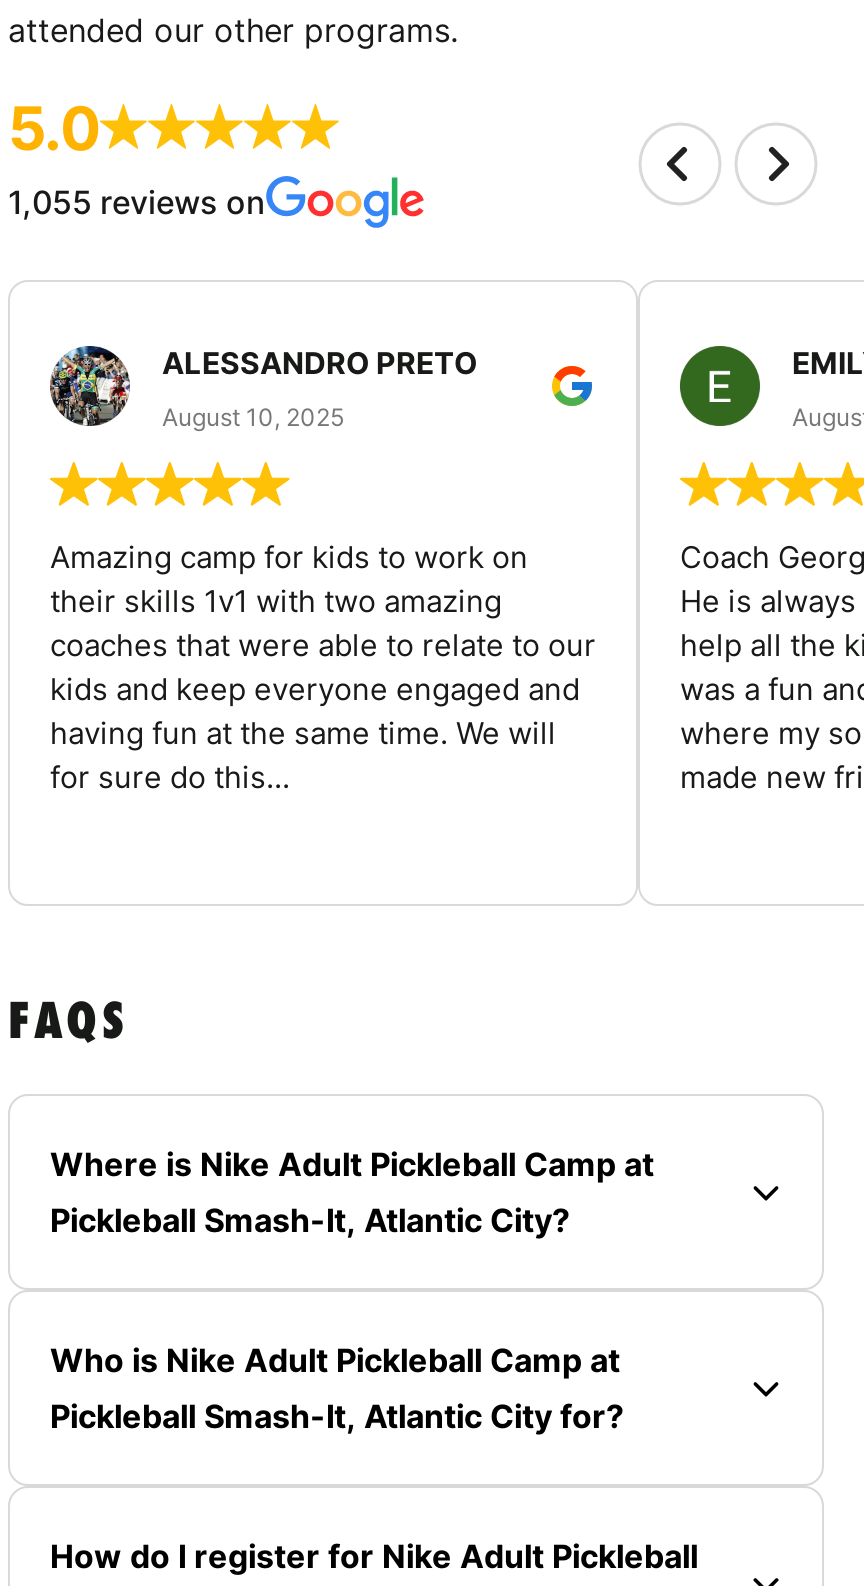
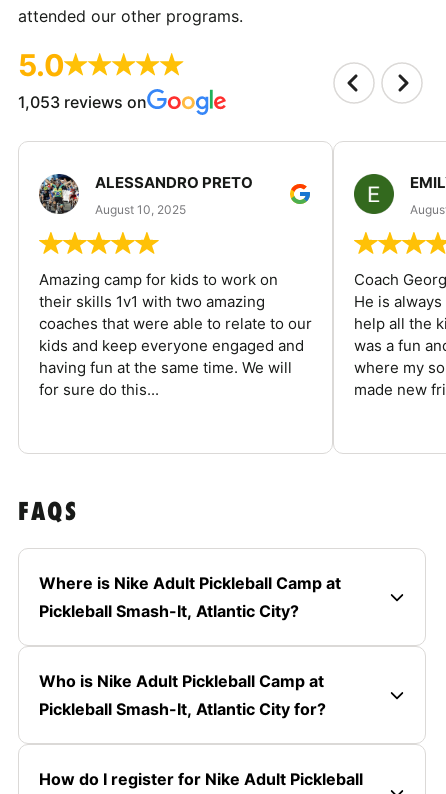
[8,181,266,221] 1,055 reviews on -> [18,92,147,112] 1,053 reviews on

